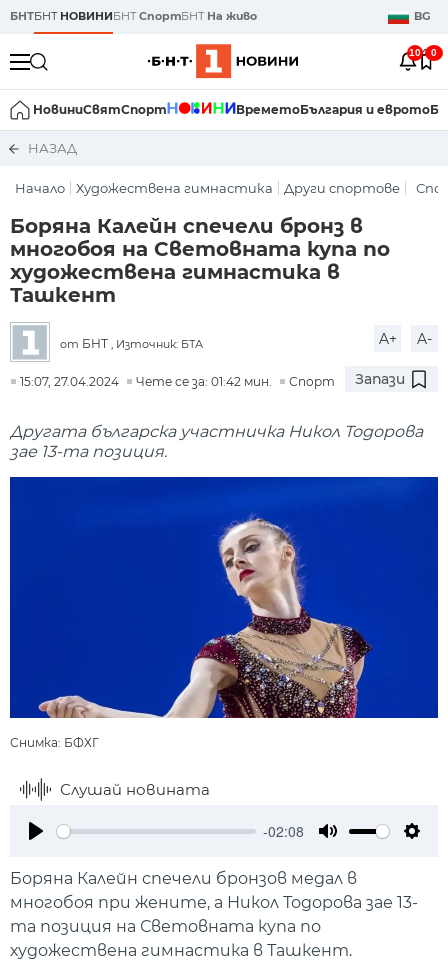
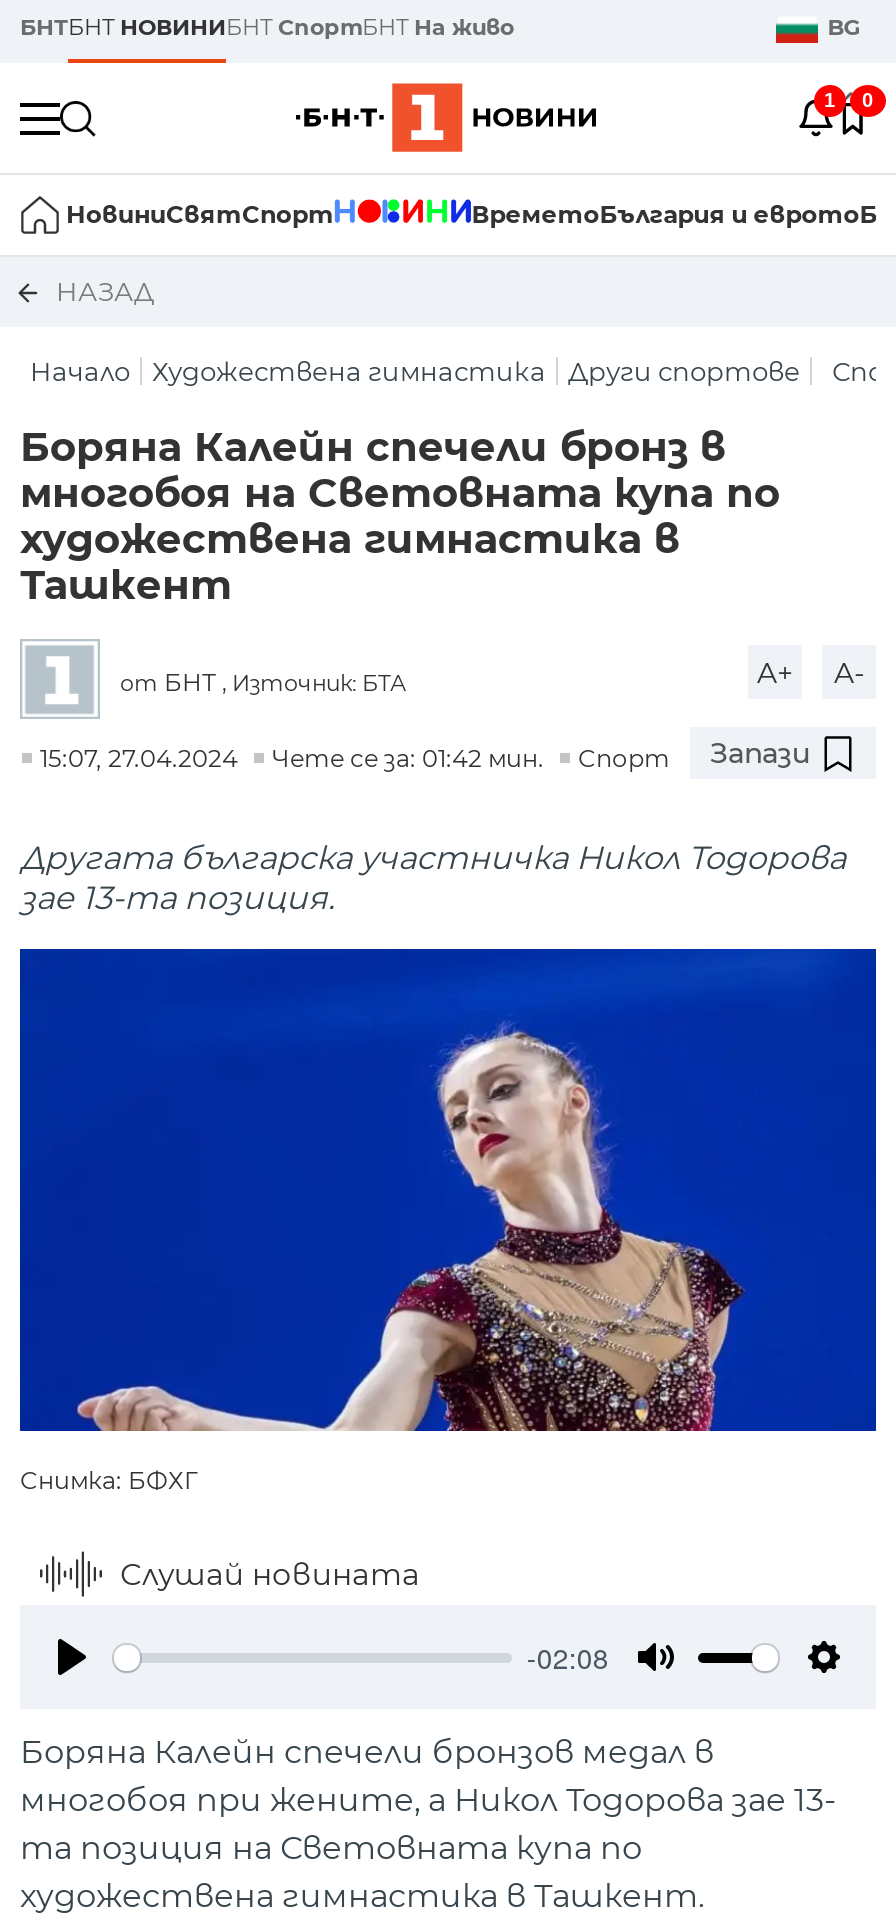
[409,47,437,58] 10 0 -> [824,89,874,111] 1 0

